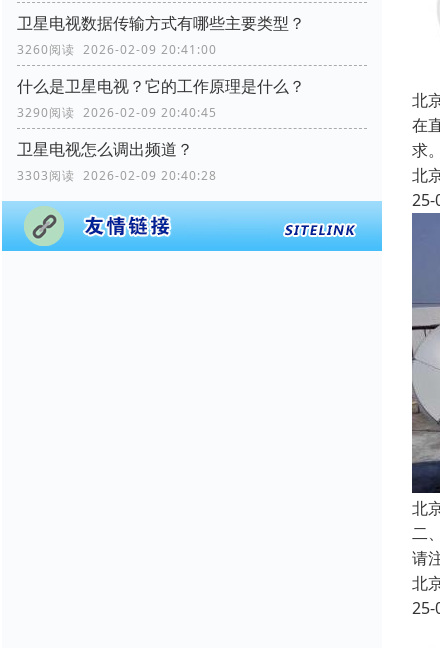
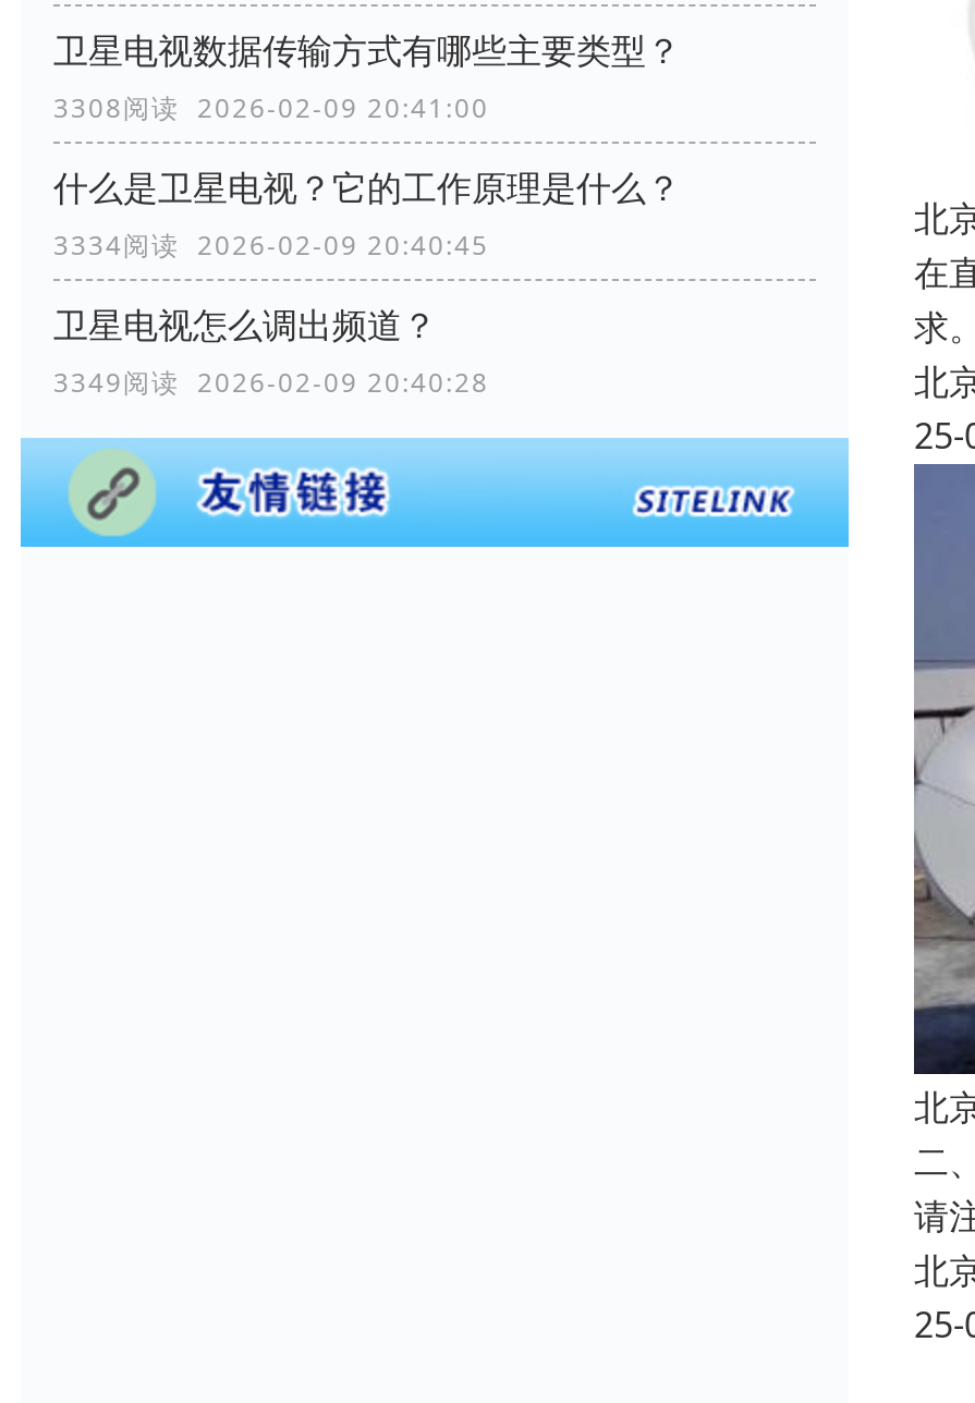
[17,41,217,58] 3260阅读 2026-02-09 20:41:00 -> [53,90,489,127] 3308阅读 2026-02-09 20:41:00
[17,104,217,121] 3290阅读 2026-02-09 20:40:45 -> [53,227,489,264] 3334阅读 2026-02-09 20:40:45
[17,167,217,184] 3303阅读 2026-02-09 20:40:28 -> [53,364,489,401] 3349阅读 2026-02-09 20:40:28

